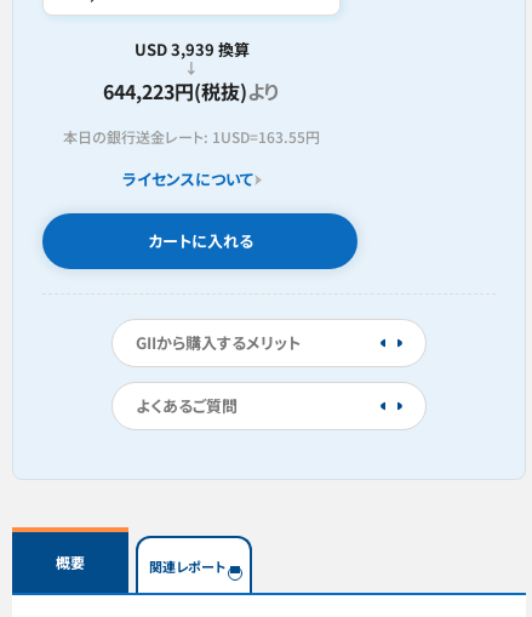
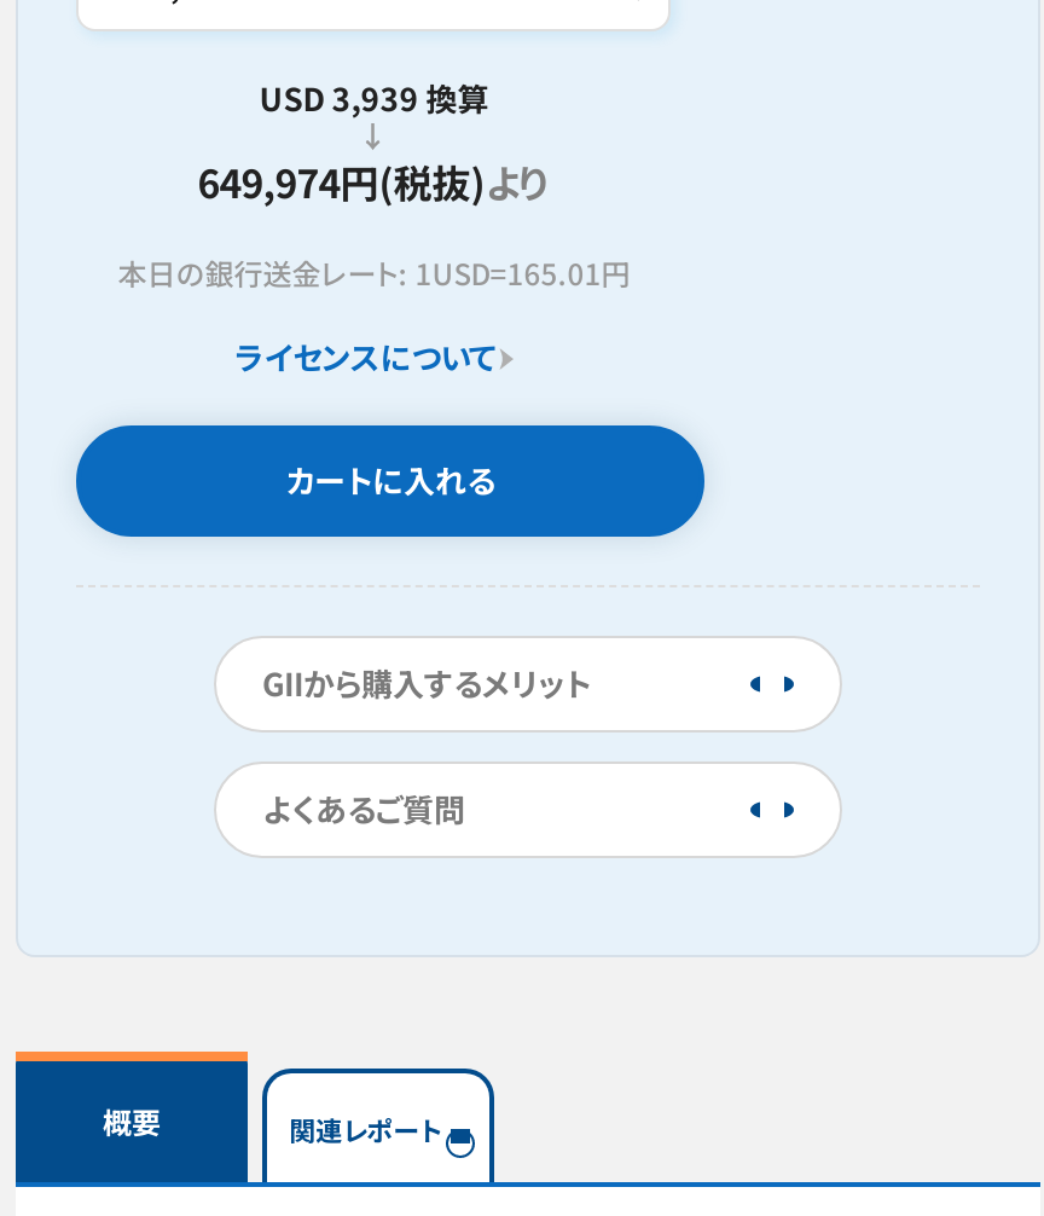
[103,76,280,105] 644,223円(税抜)より -> [197,152,550,210] 649,974円(税抜)より
[63,126,320,147] 本日の銀行送金レート: 1USD=163.55円 -> [118,251,630,293] 本日の銀行送金レート: 1USD=165.01円

